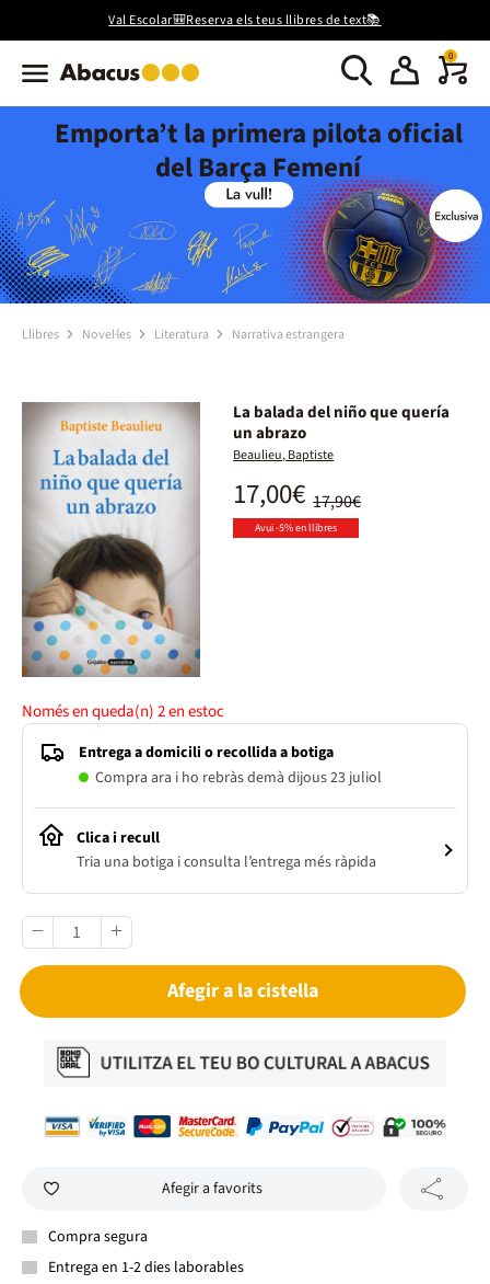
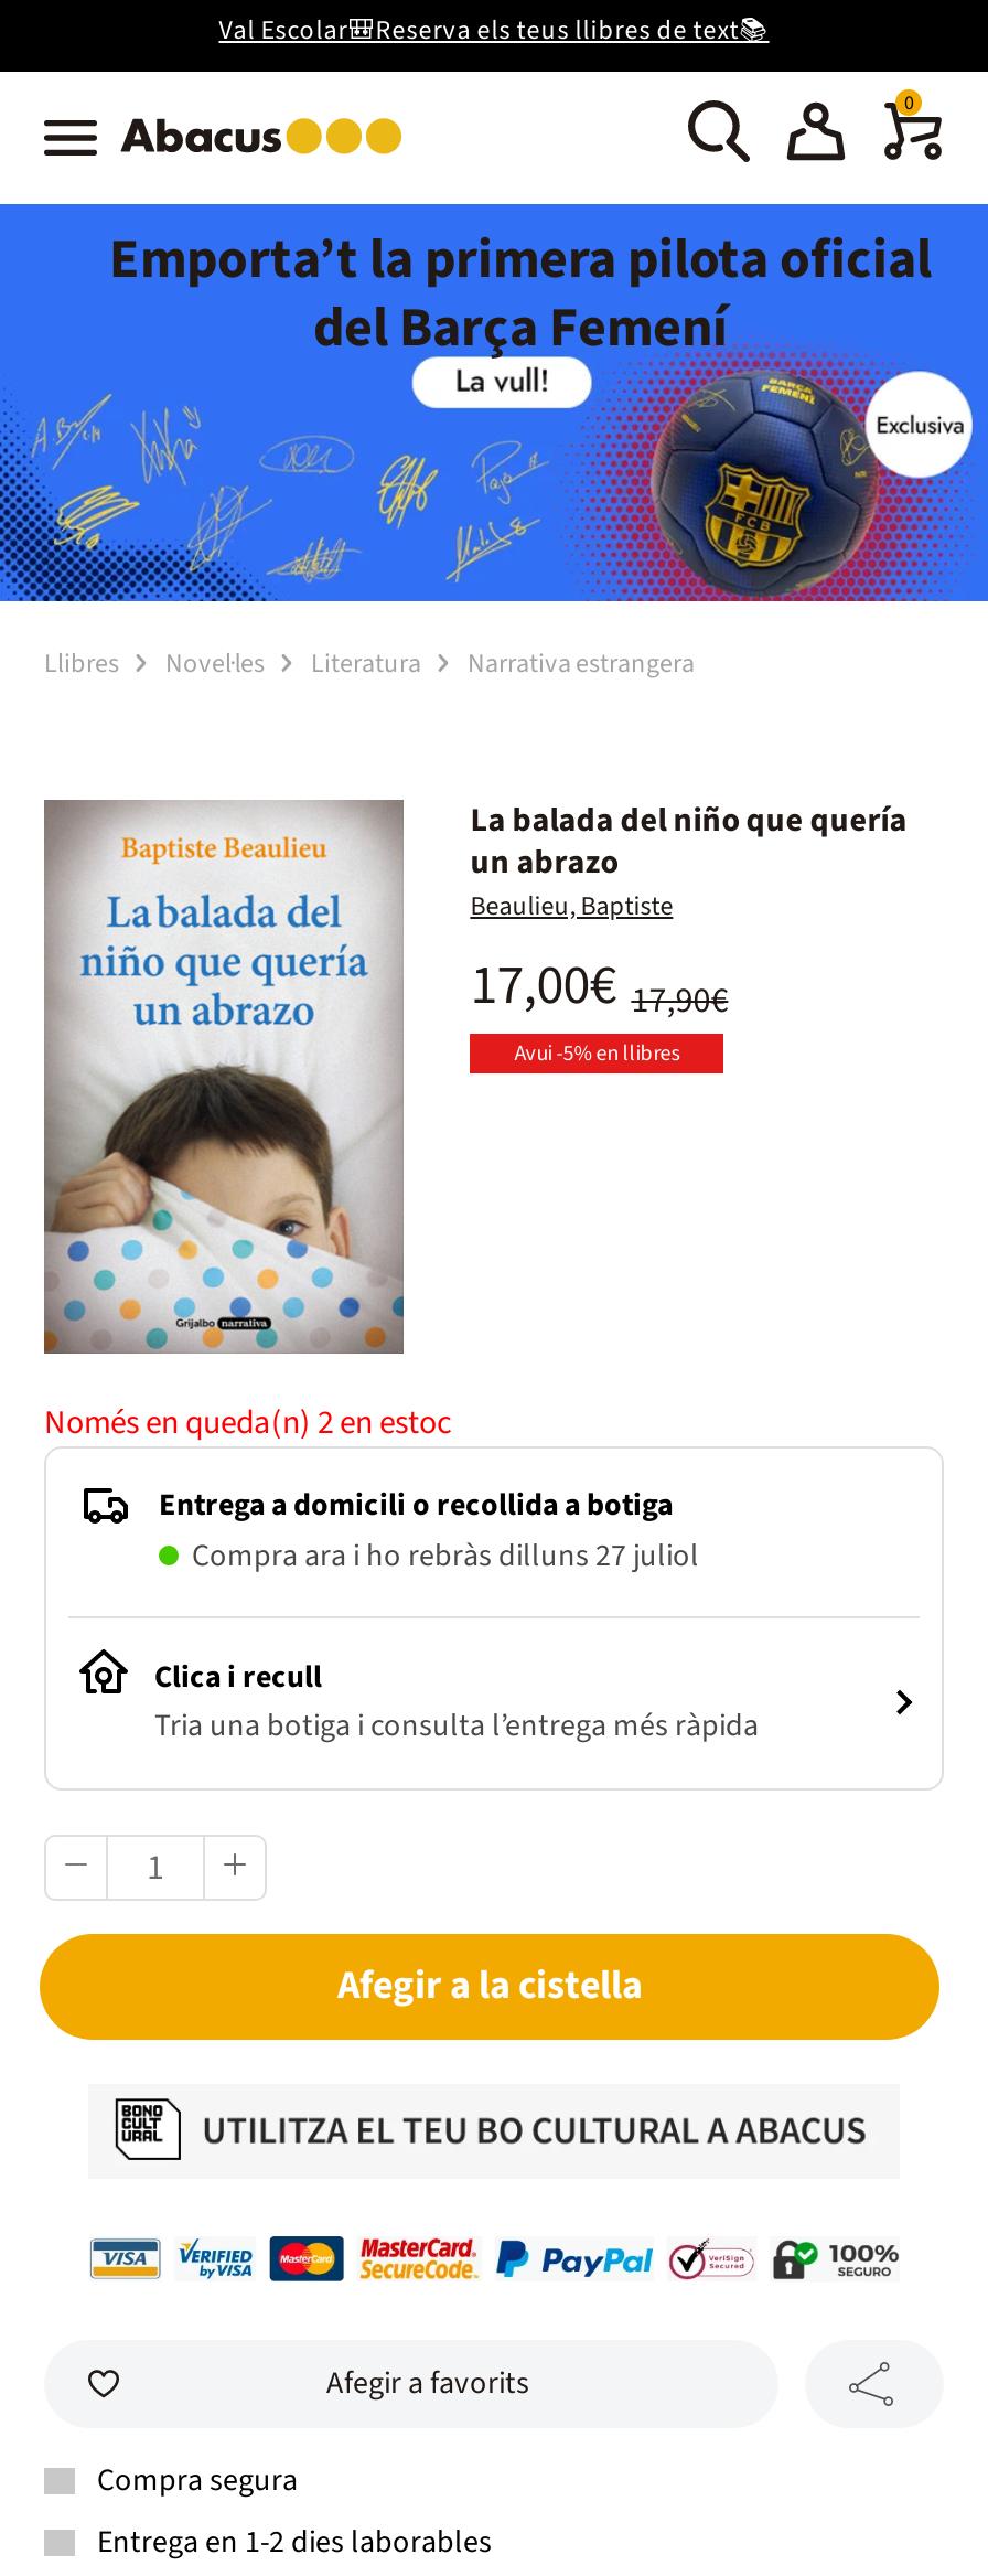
[95,767,382,788] Compra ara i ho rebràs demà dijous 23 juliol -> [192,1534,699,1578] Compra ara i ho rebràs dilluns 27 juliol

